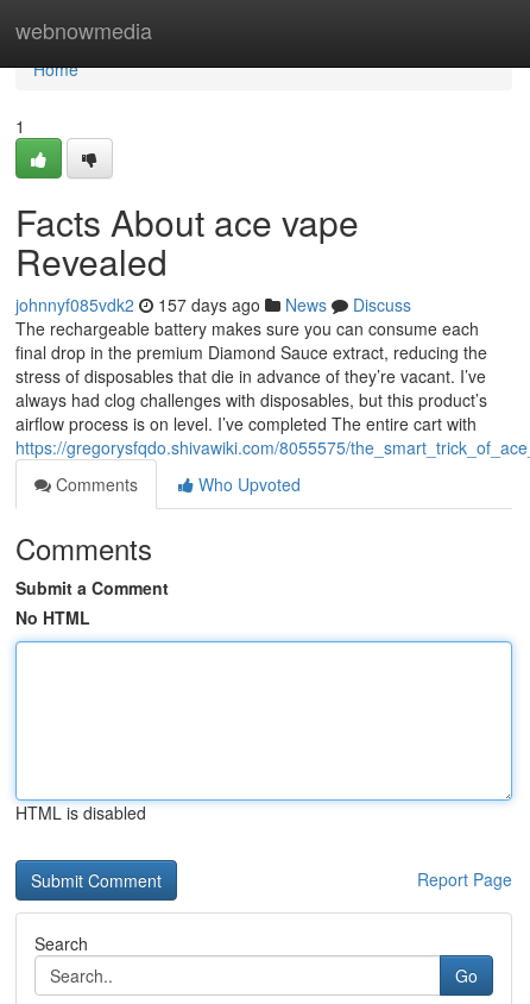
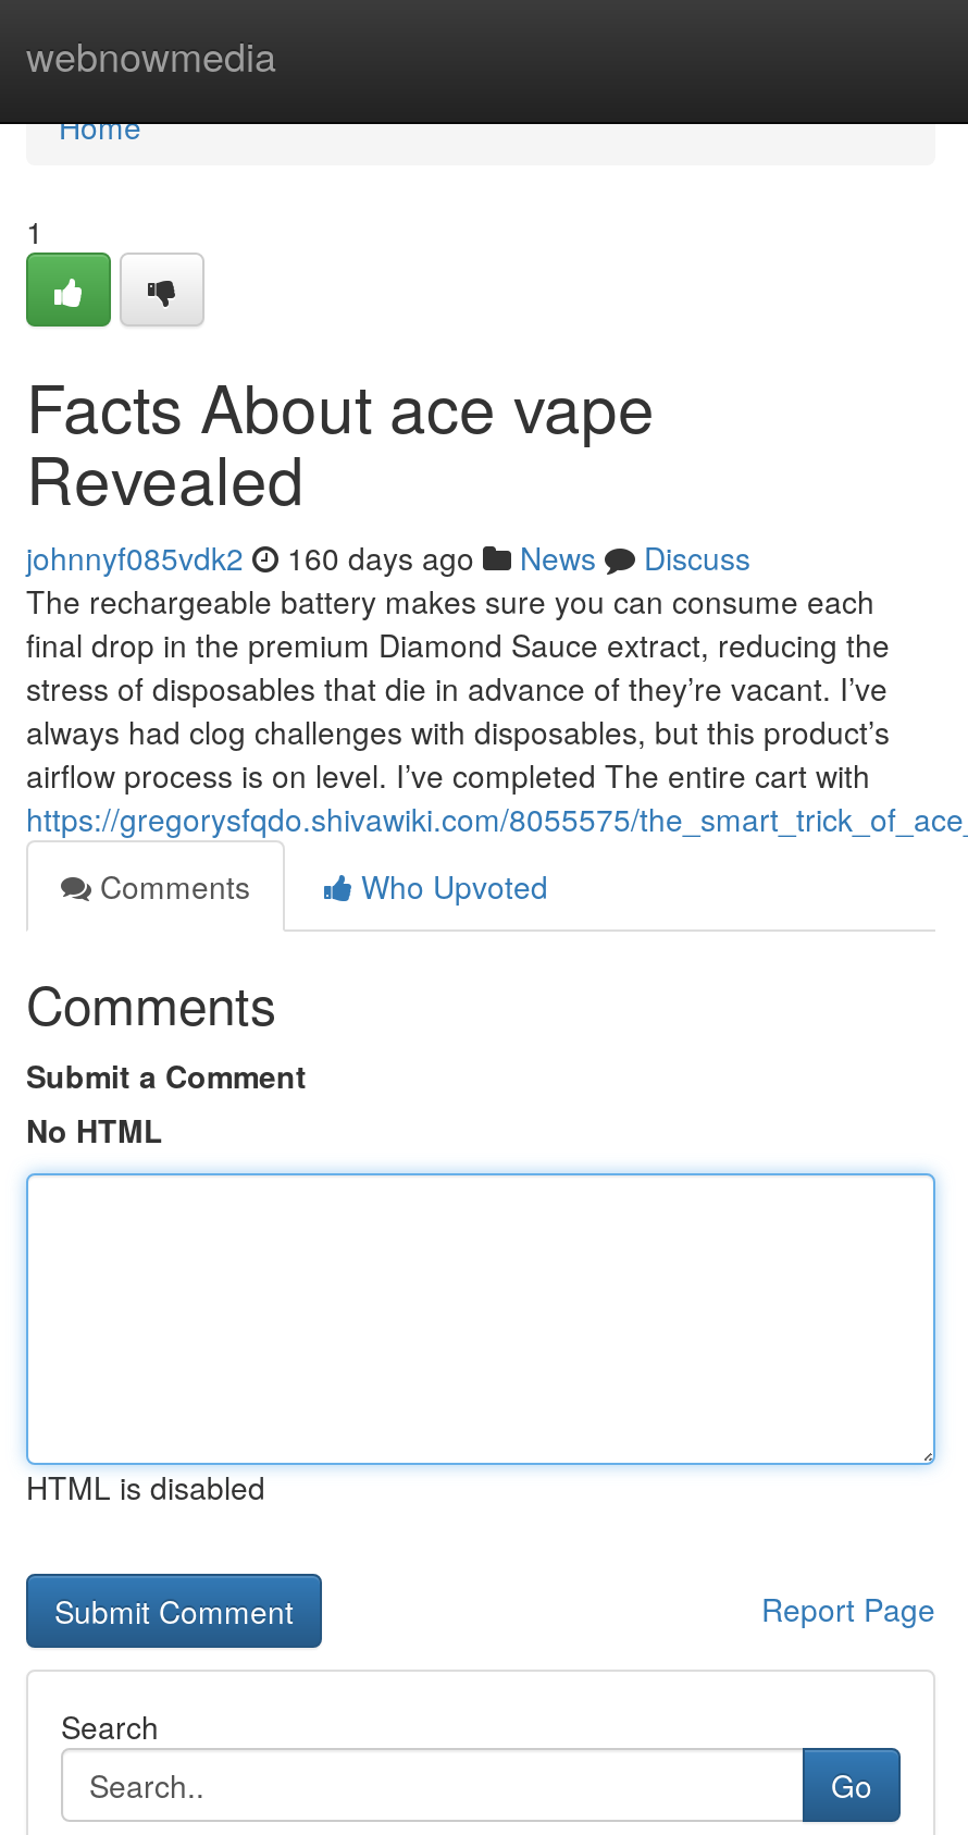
[15,293,411,316] johnnyf085vdk2 157 days ago News Discuss -> [26,535,750,579] johnnyf085vdk2 160 days ago News Discuss

